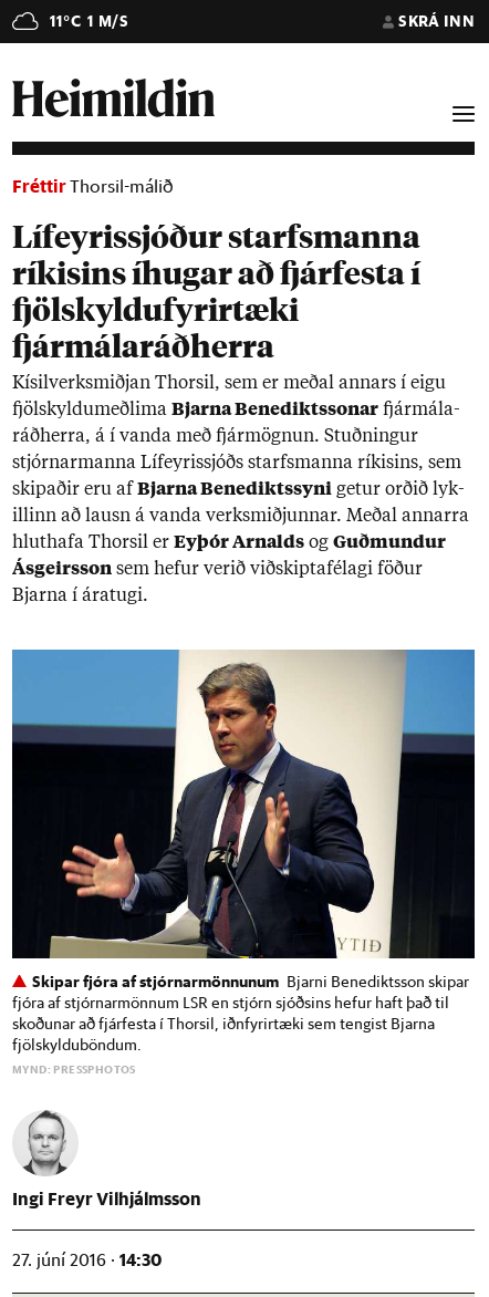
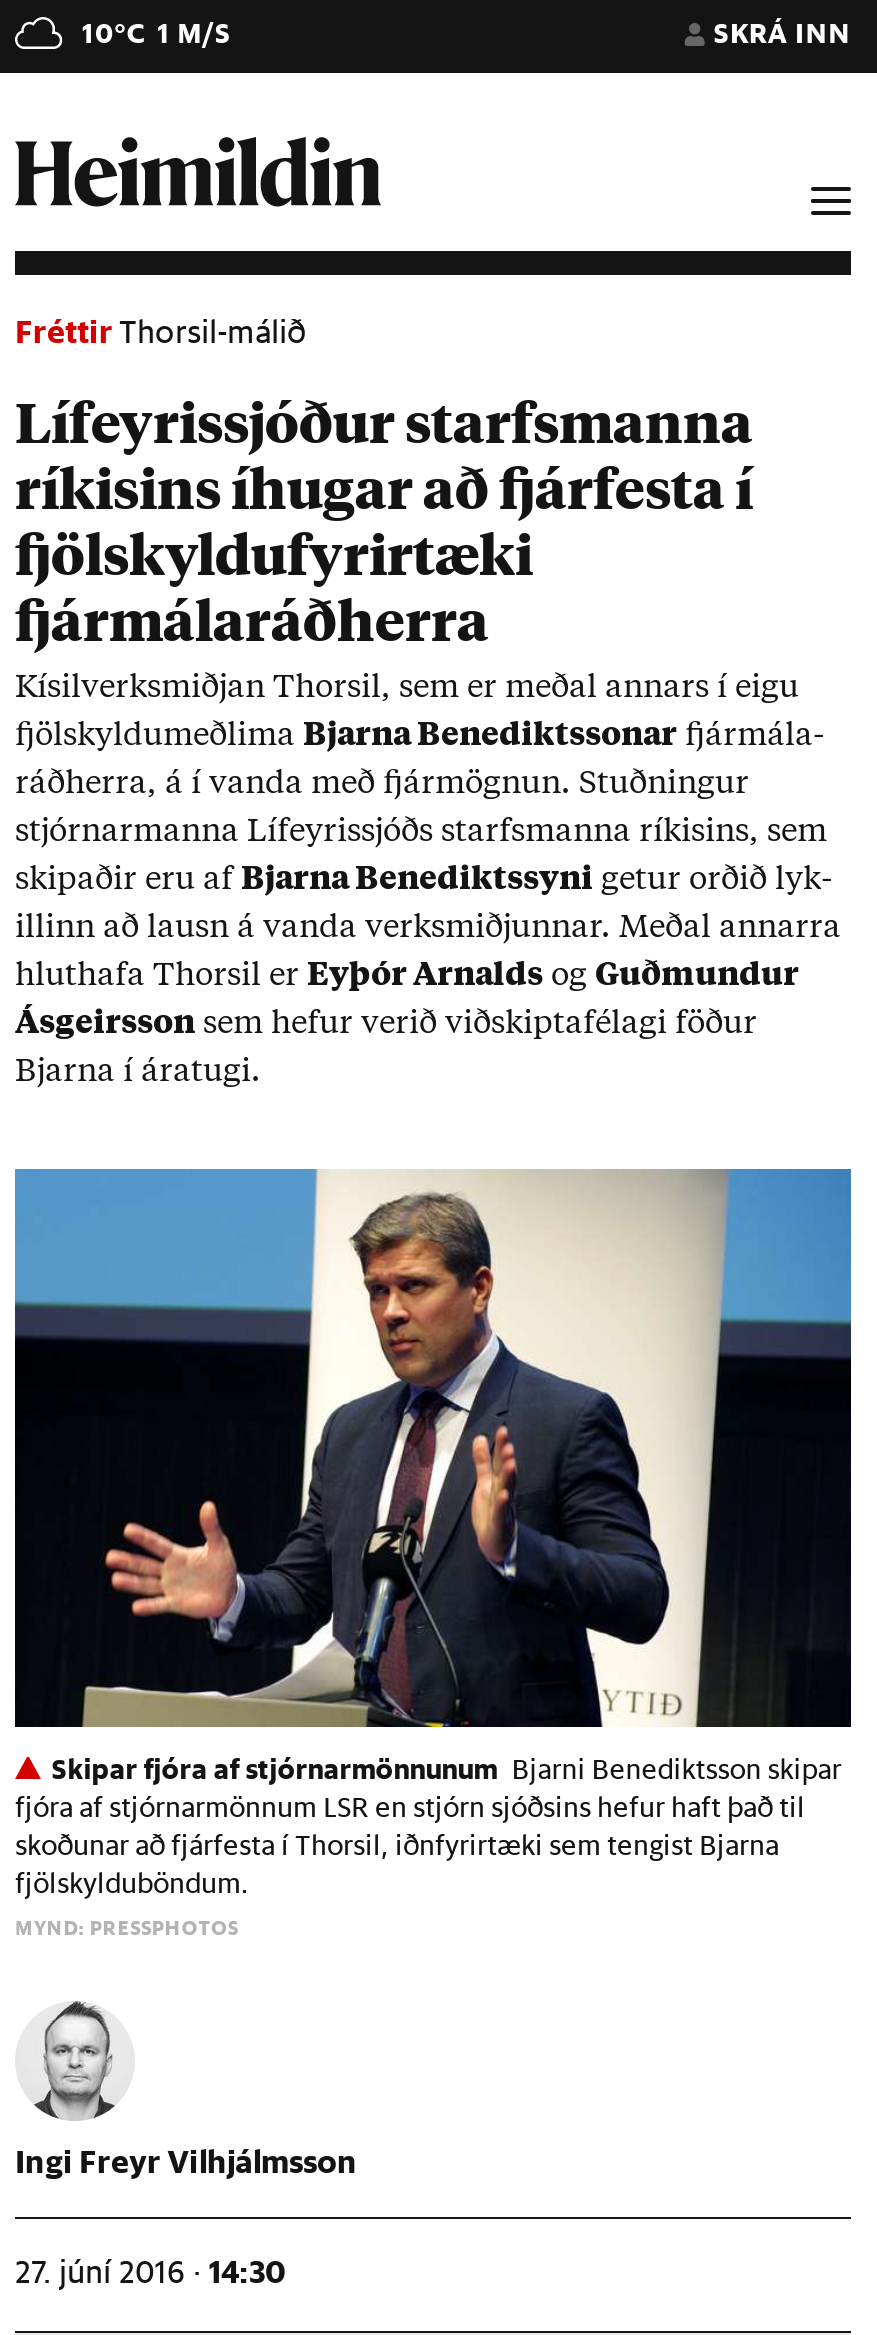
[49,11,129,31] 11°C 1 M/S -> [82,15,231,51] 10°C 1 M/S

